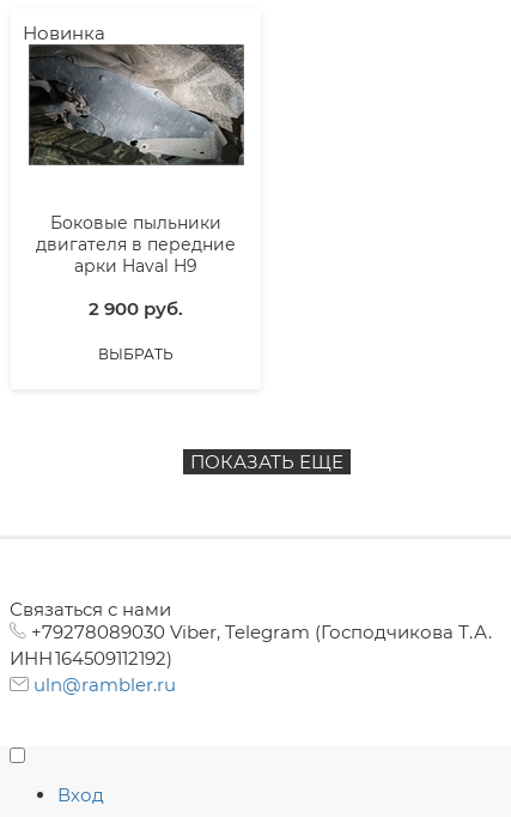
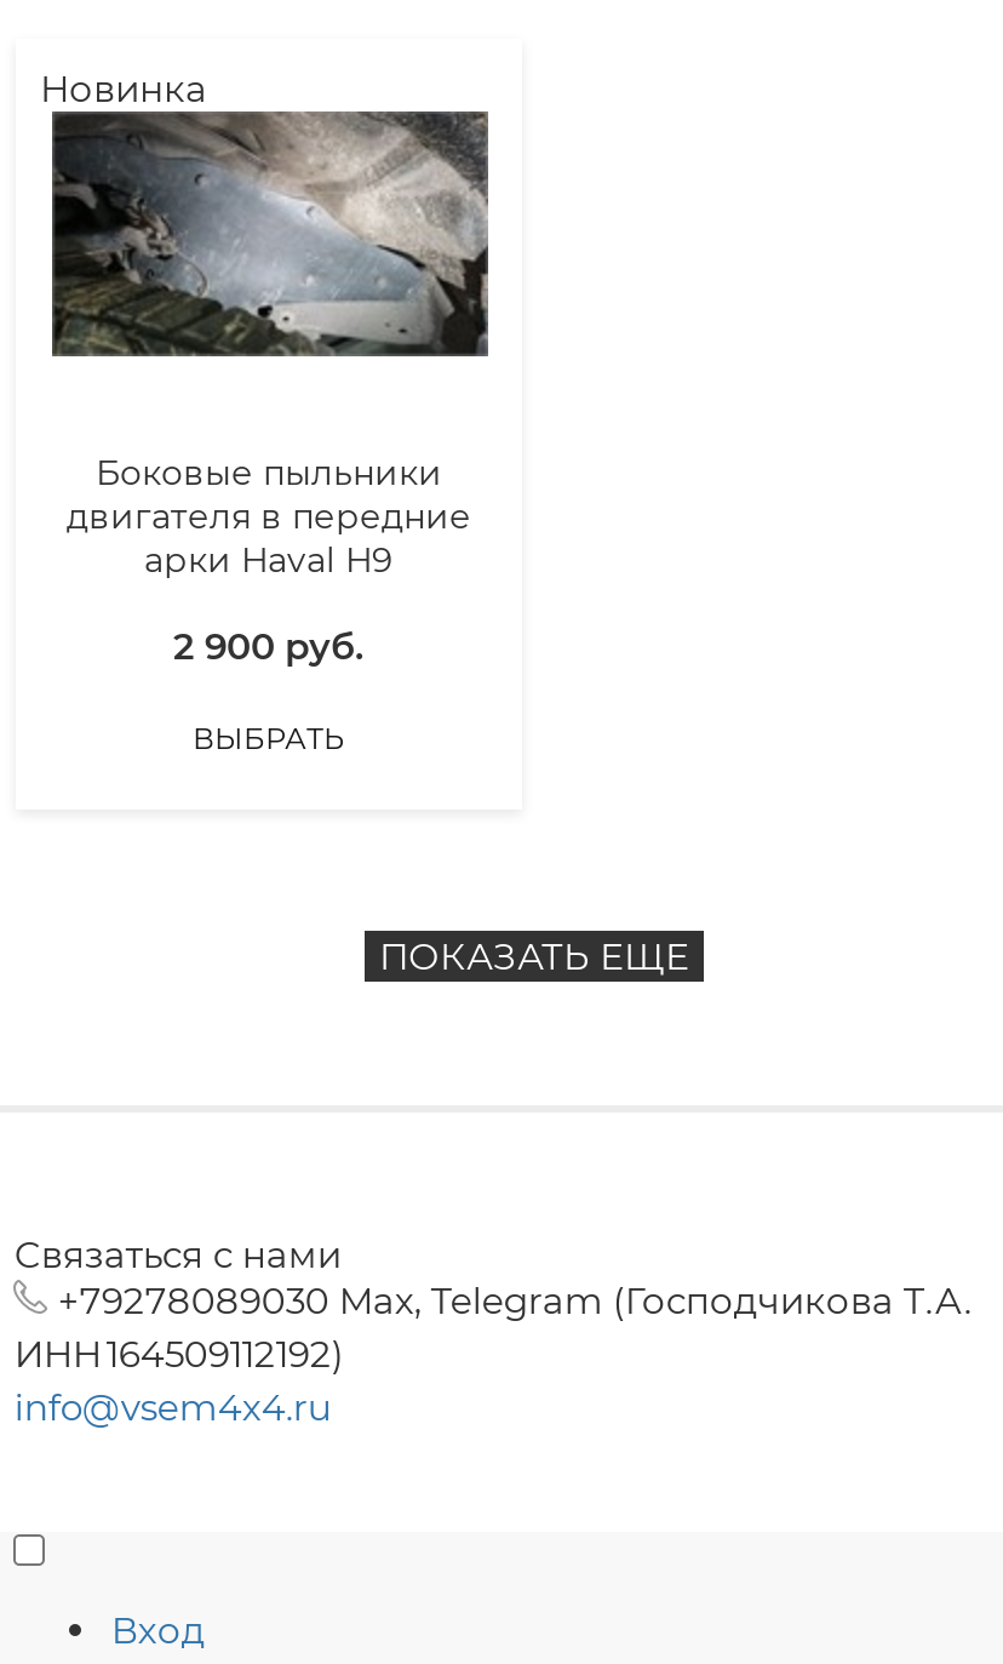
[32,621,492,643] +79278089030 Viber, Telegram (Господчикова Т.А. -> [58,1277,971,1323] +79278089030 Max, Telegram (Господчикова Т.А.
[34,673,176,696] uln@rambler.ru -> [14,1384,332,1430] info@vsem4x4.ru

